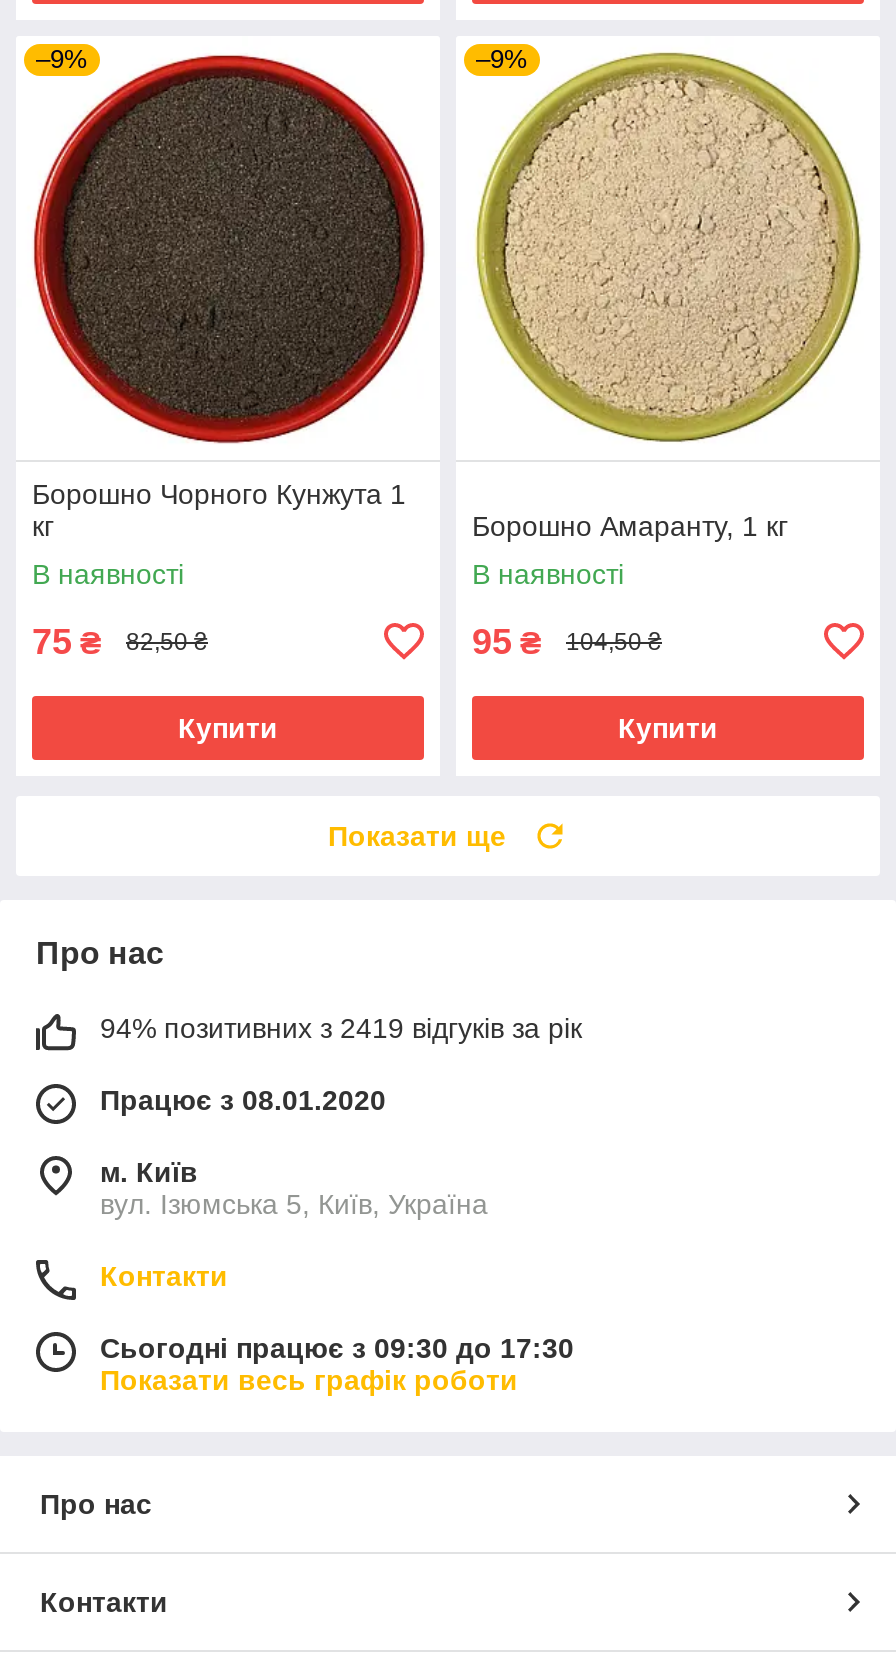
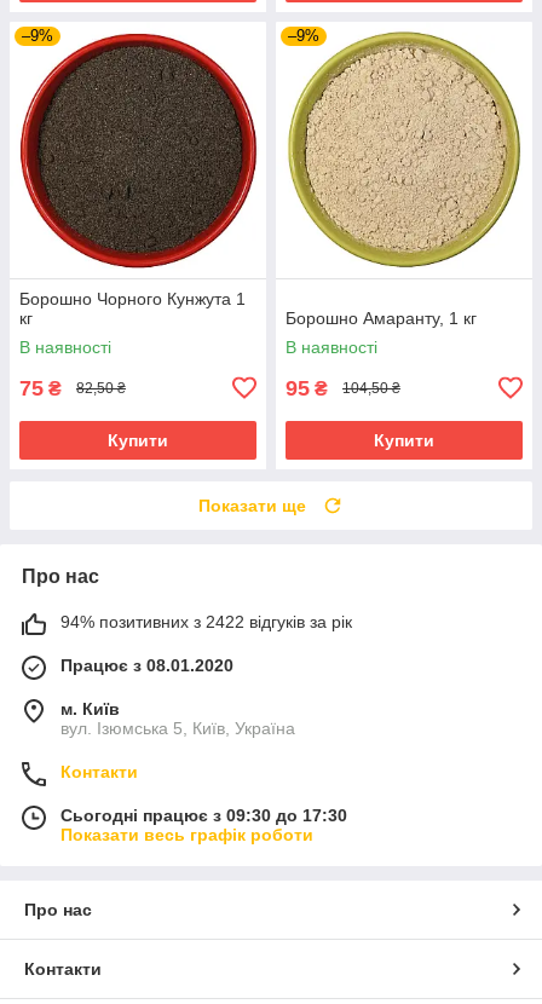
[100,1012,582,1044] 94% позитивних з 2419 відгуків за рік -> [60,612,352,631] 94% позитивних з 2422 відгуків за рік

